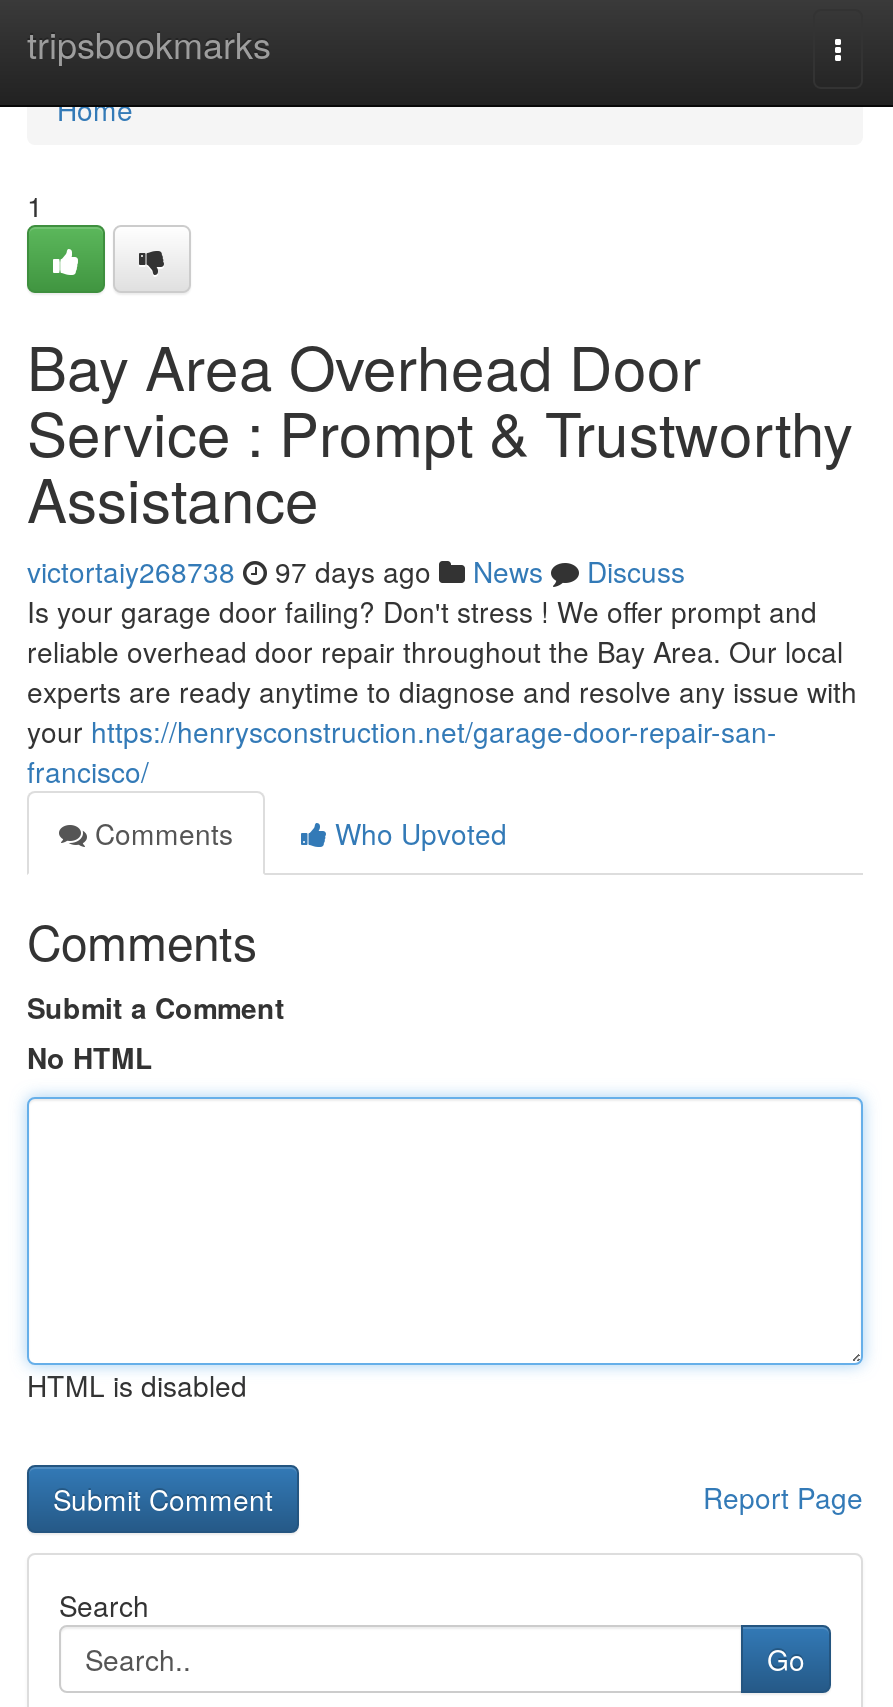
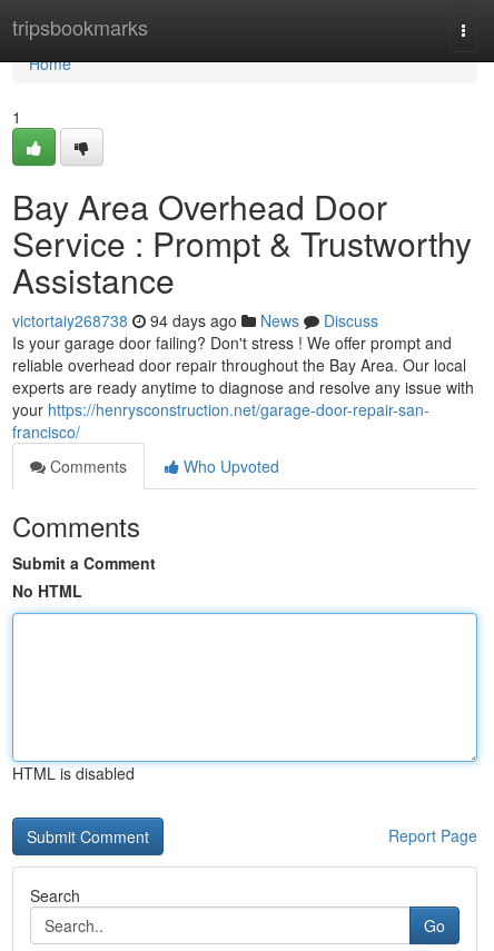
[27,551,685,591] victortaiy268738 97 days ago News Discuss -> [12,309,378,331] victortaiy268738 94 days ago News Discuss

